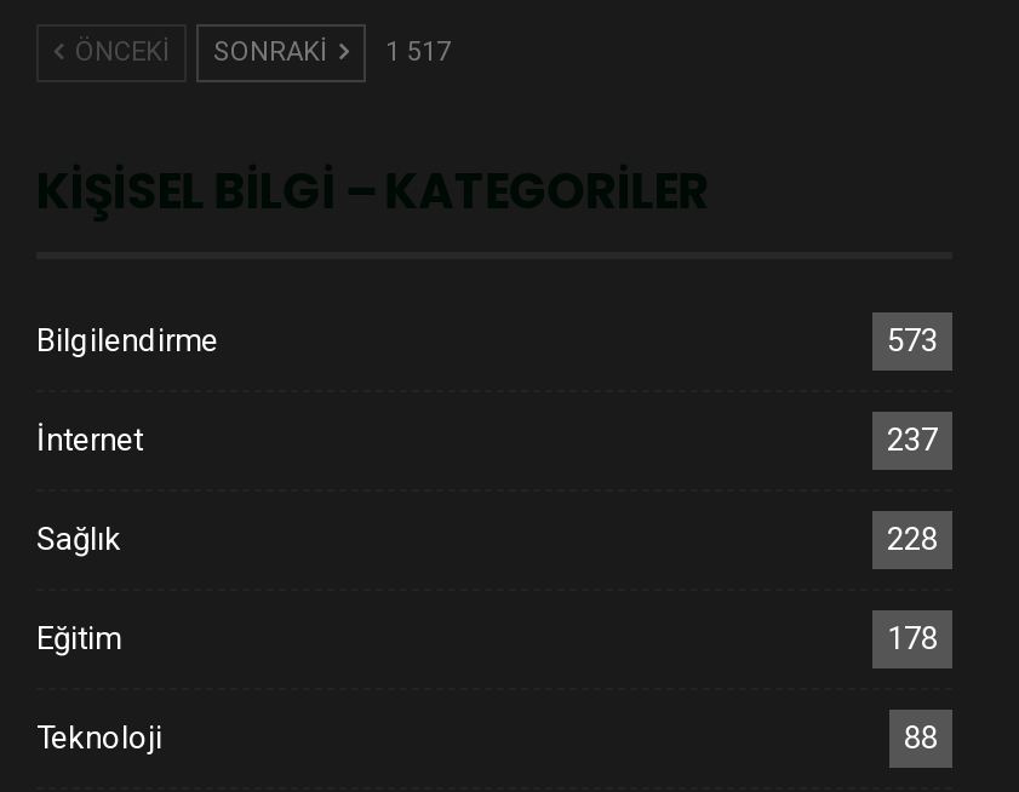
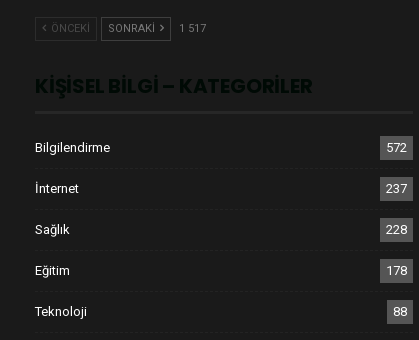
[887,323,938,359] 573 -> [386,140,407,155] 572

